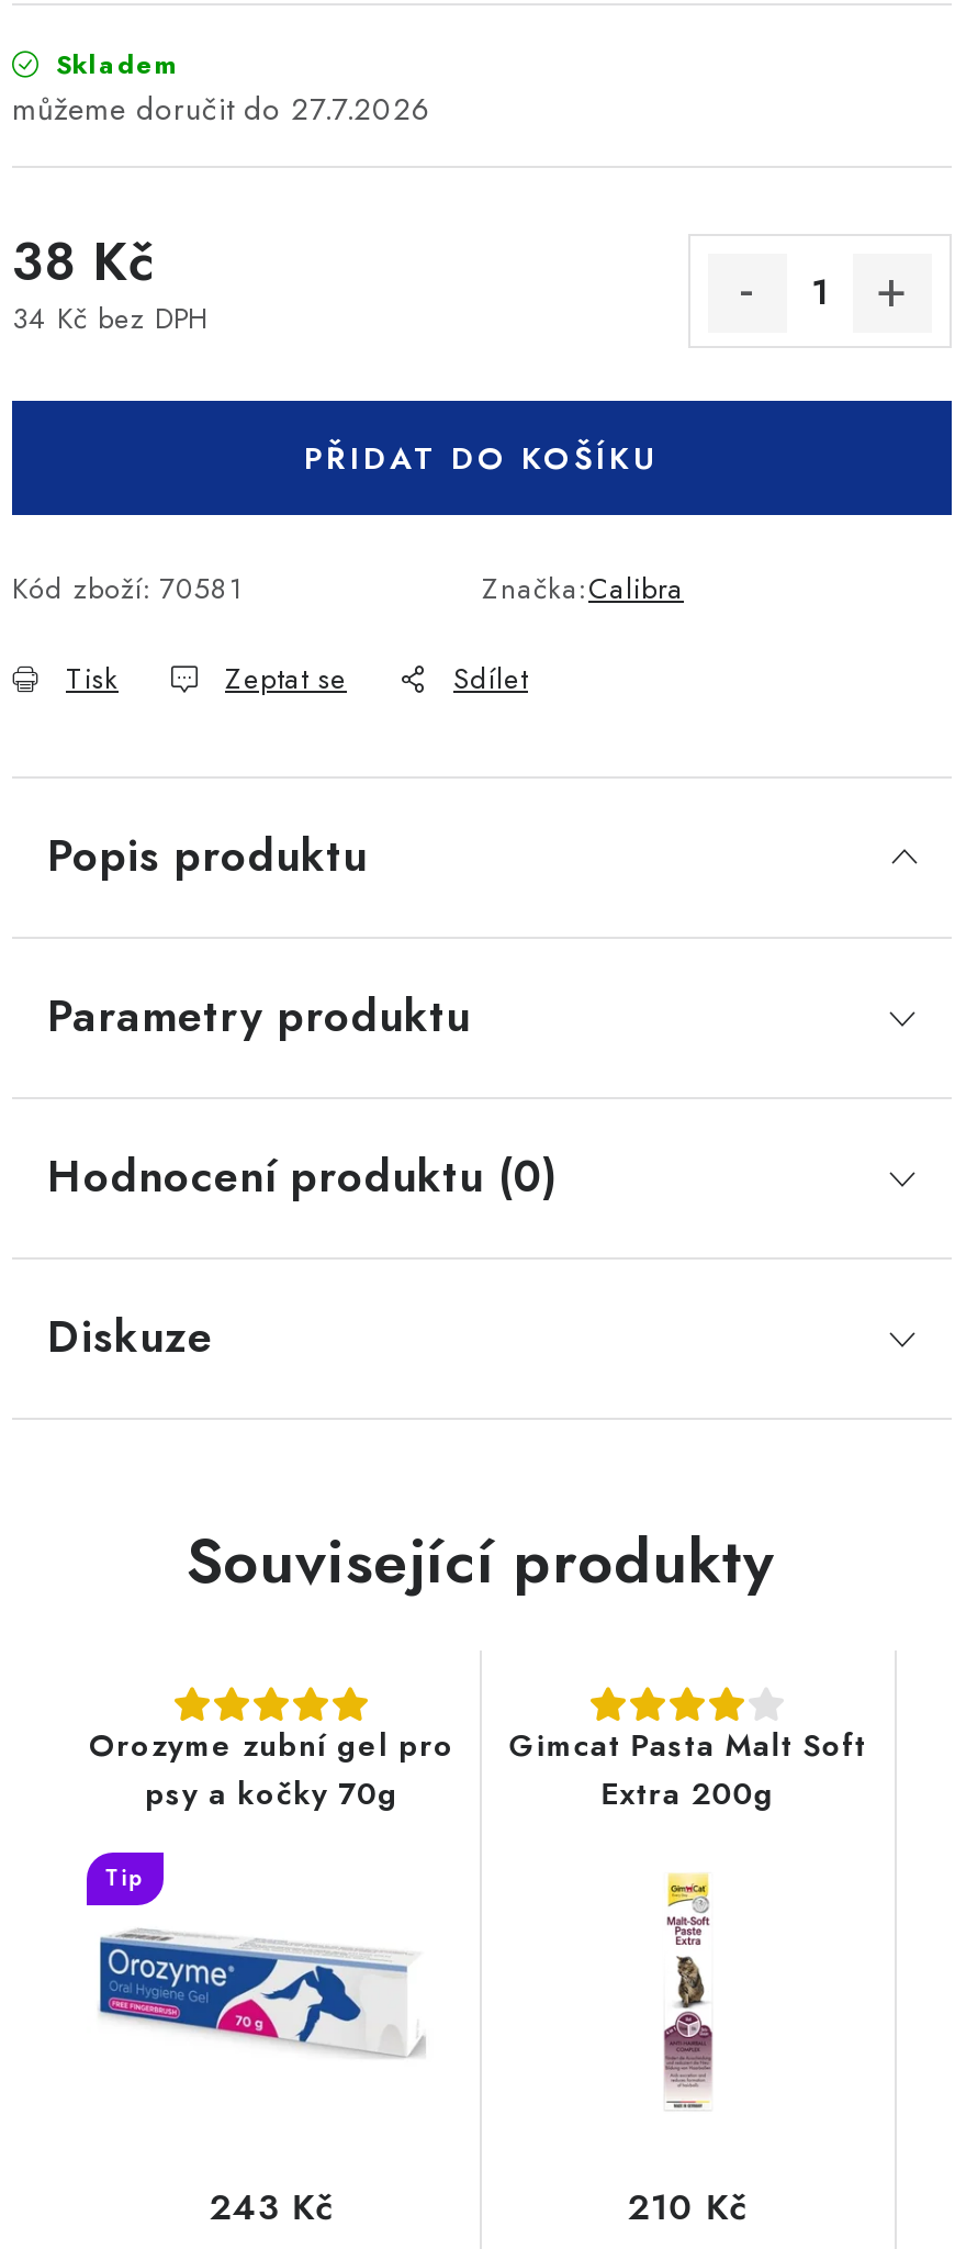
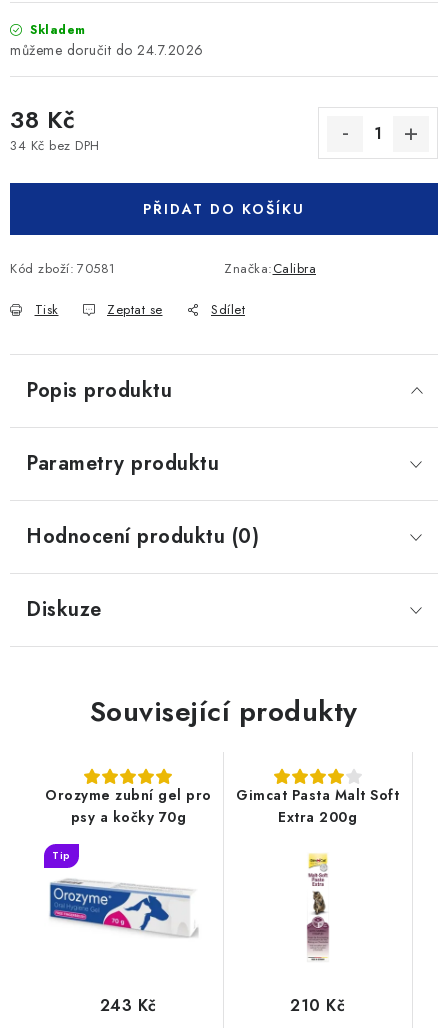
[291,87,432,131] 27.7.2026 -> [137,40,203,60] 24.7.2026

